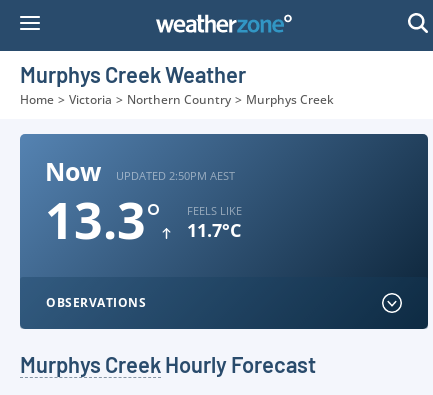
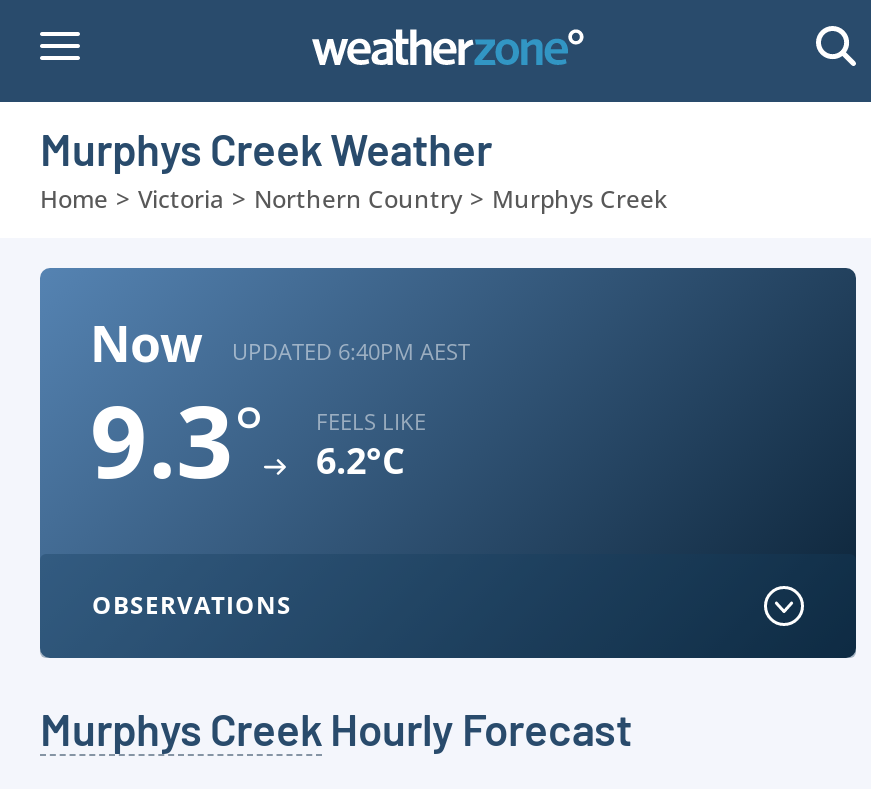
[116,167,235,182] UPDATED 2:50PM AEST -> [232,335,470,365] UPDATED 6:40PM AEST
[45,186,161,254] 13.3° -> [90,372,264,508] 9.3°
[187,218,241,242] 11.7°C -> [316,436,404,484] 6.2°C

